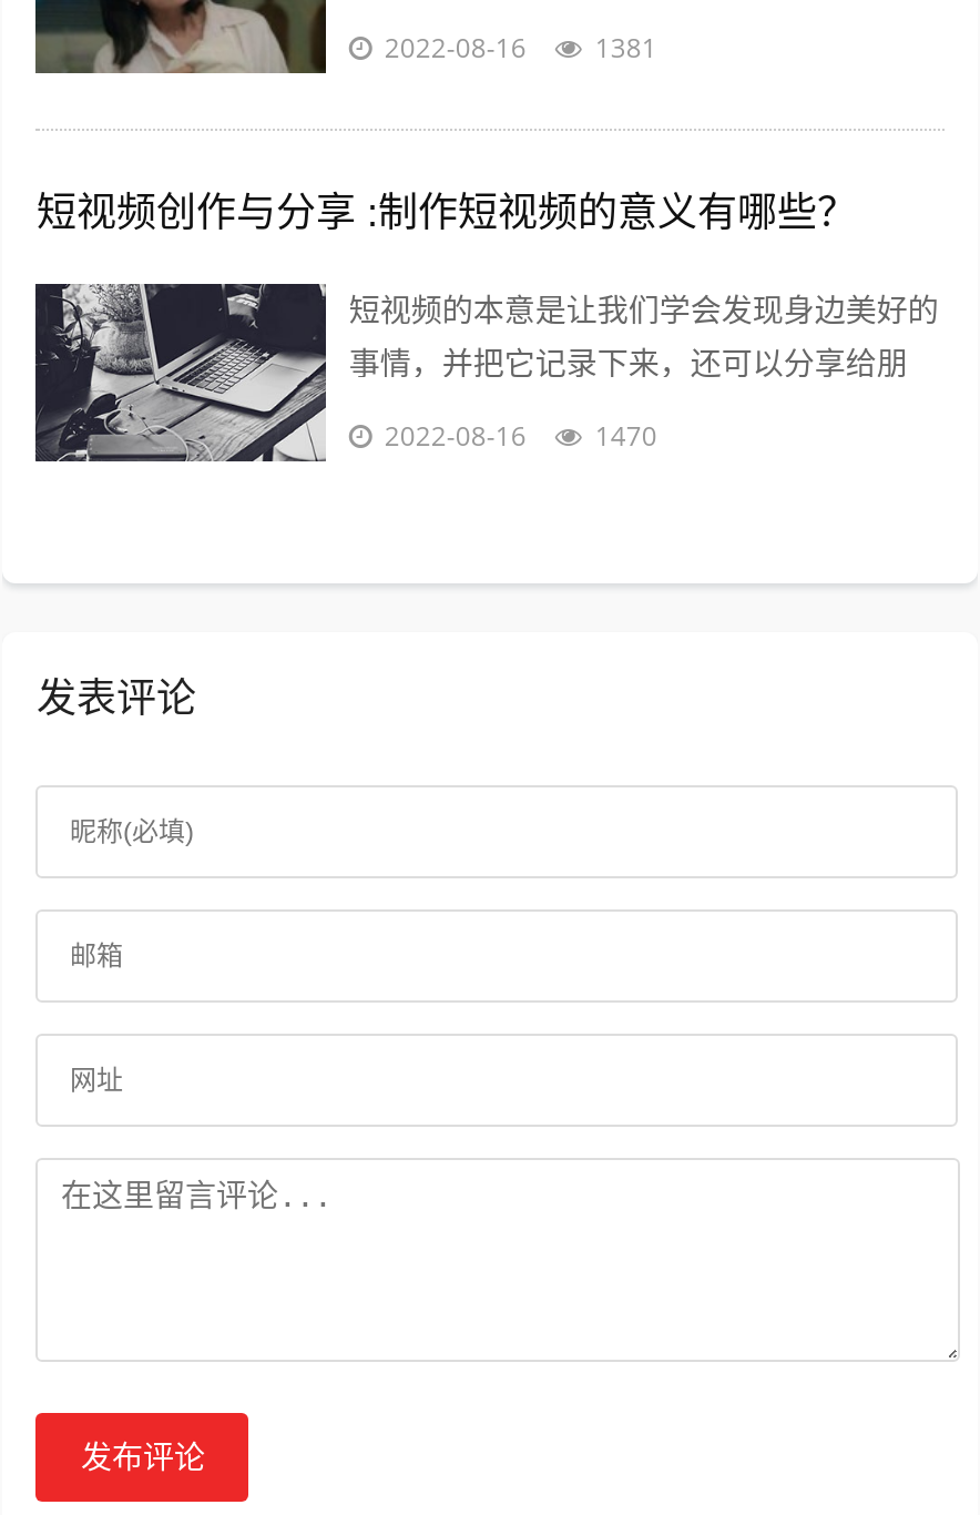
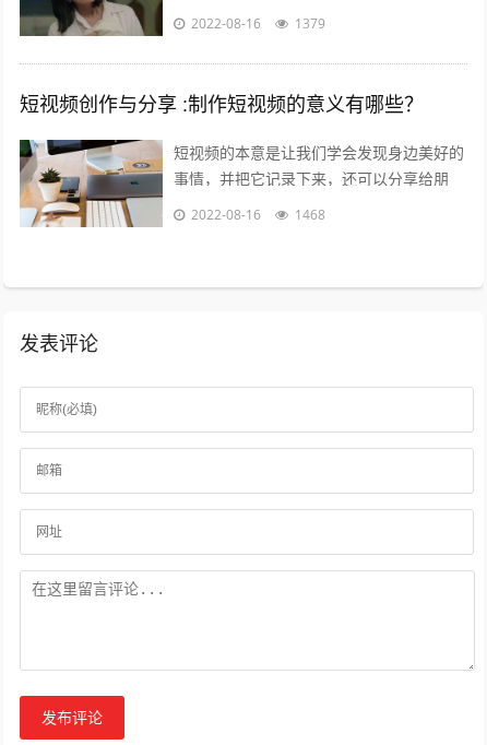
[595,29,657,67] 1381 -> [295,14,326,33] 1379
[33,282,328,464] [image] -> [19,139,164,228] [image]
[595,417,657,455] 1470 -> [295,205,326,224] 1468

